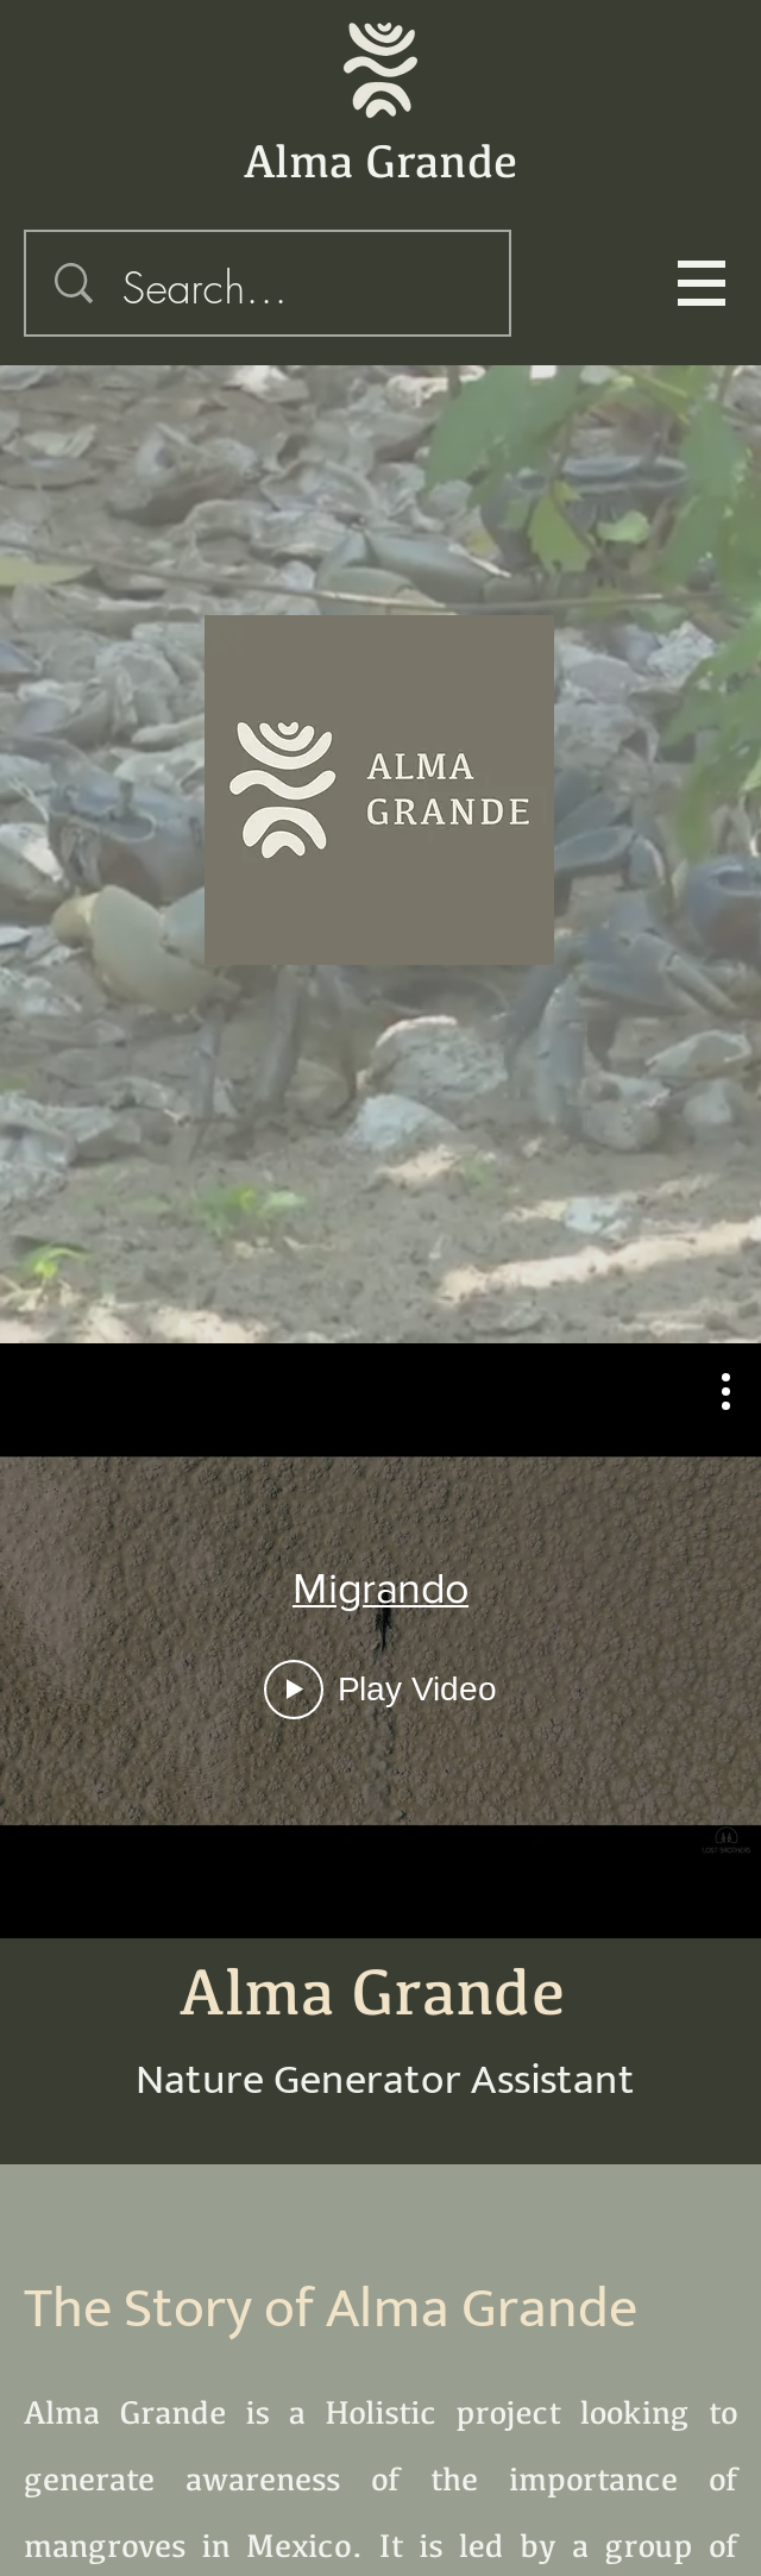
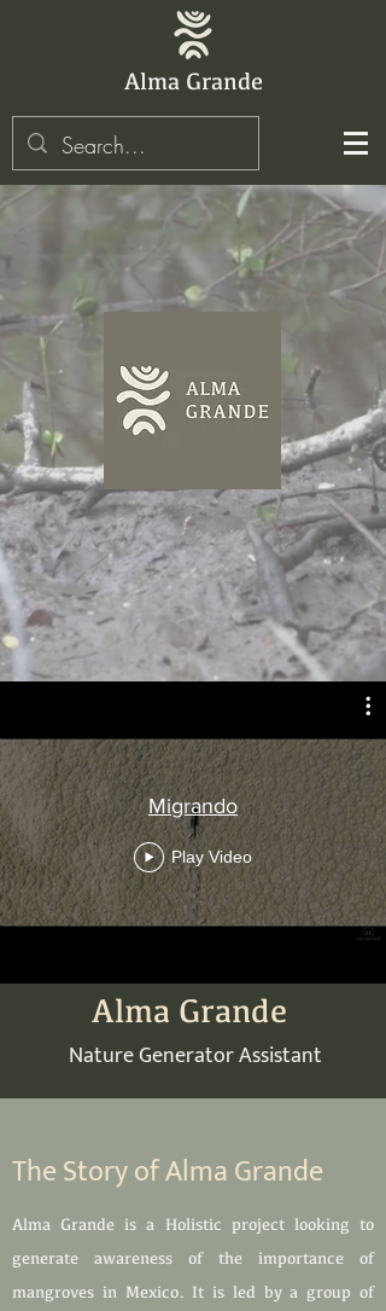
[7,365,754,1343] [image] -> [4,185,382,681] [image]

